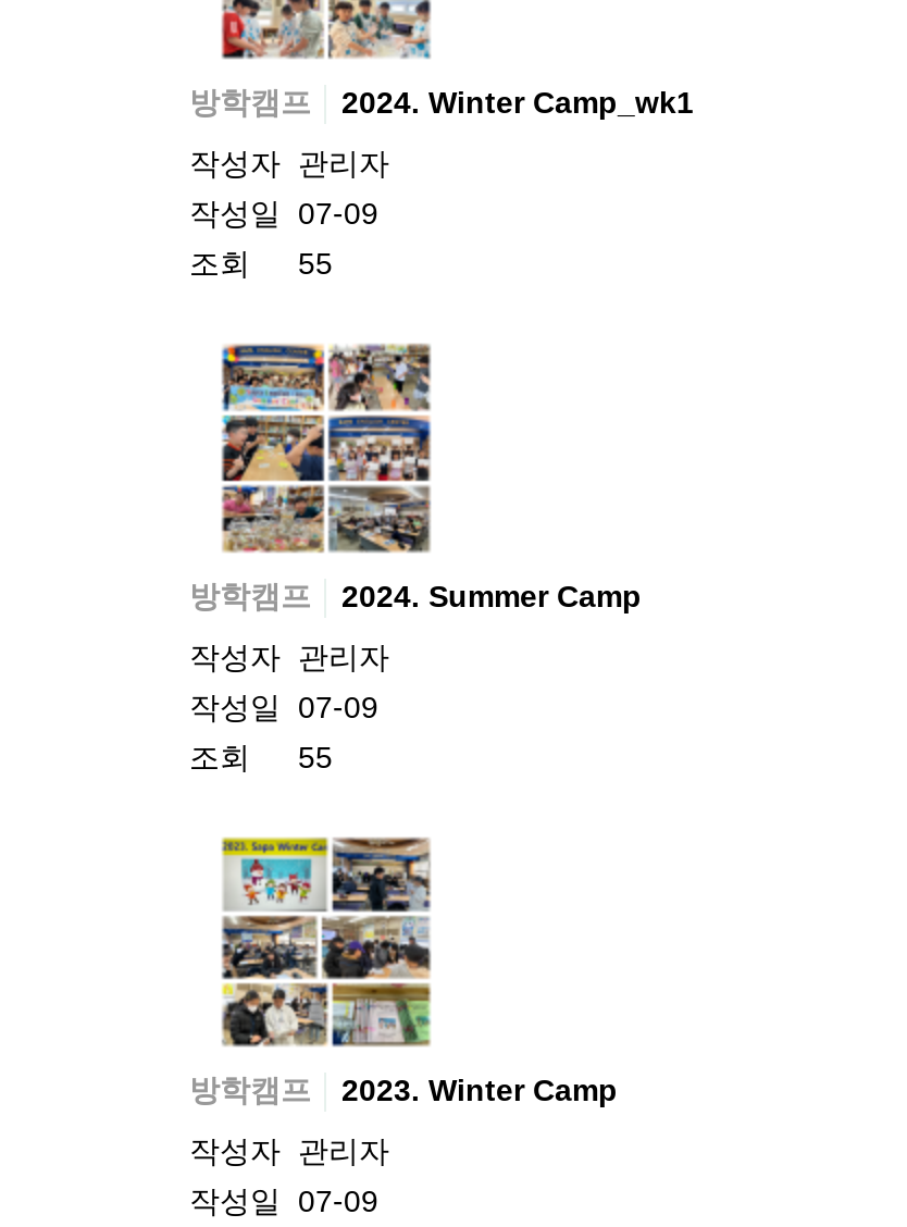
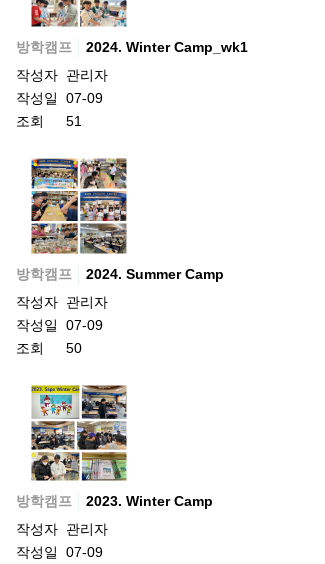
[189,245,333,280] 조회 55 -> [16,112,82,128] 조회 51
[189,739,333,773] 조회 55 -> [16,339,82,355] 조회 50

